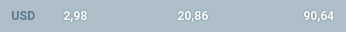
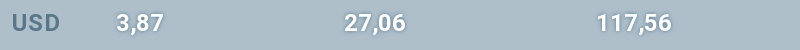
[11,9,87,23] USD 2,98 -> [12,9,164,37] USD 3,87
[177,9,208,23] 20,86 -> [344,9,406,37] 27,06
[303,9,334,23] 90,64 -> [596,9,672,37] 117,56

